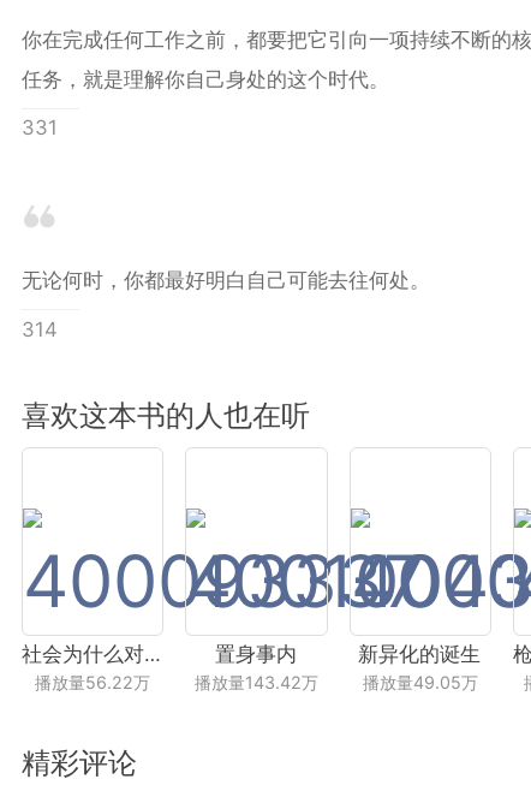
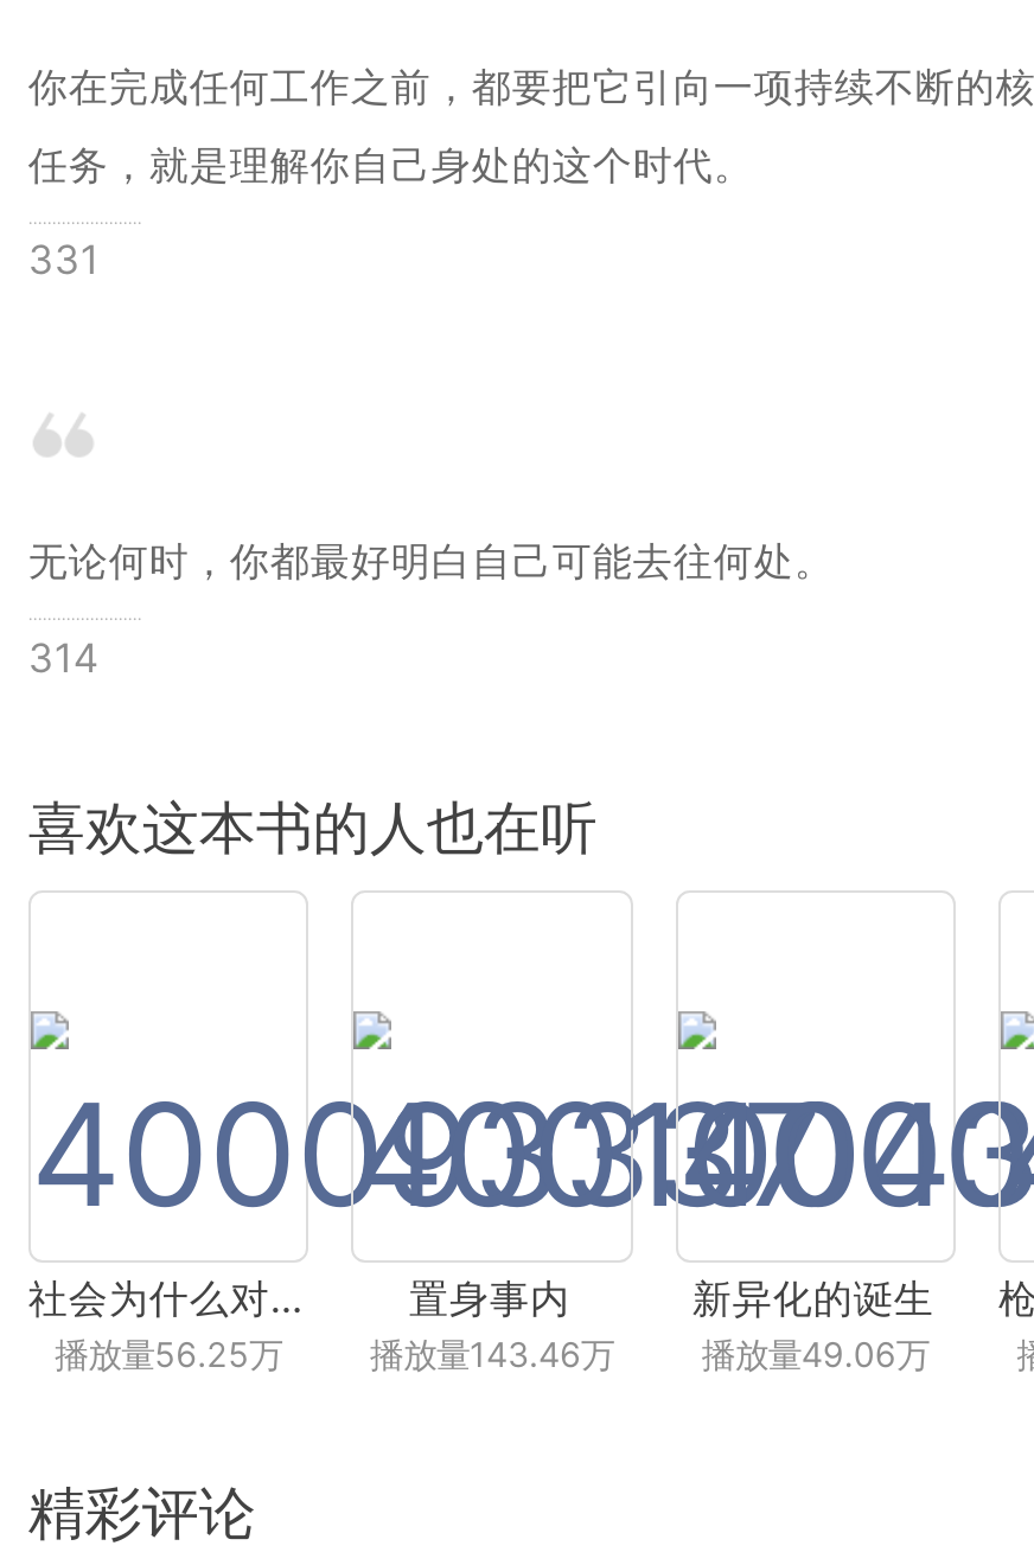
[35,672,150,692] 播放量56.22万 -> [55,1333,282,1374] 播放量56.25万
[195,672,318,692] 播放量143.42万 -> [370,1333,614,1374] 播放量143.46万
[363,672,478,692] 播放量49.05万 -> [702,1333,929,1374] 播放量49.06万

